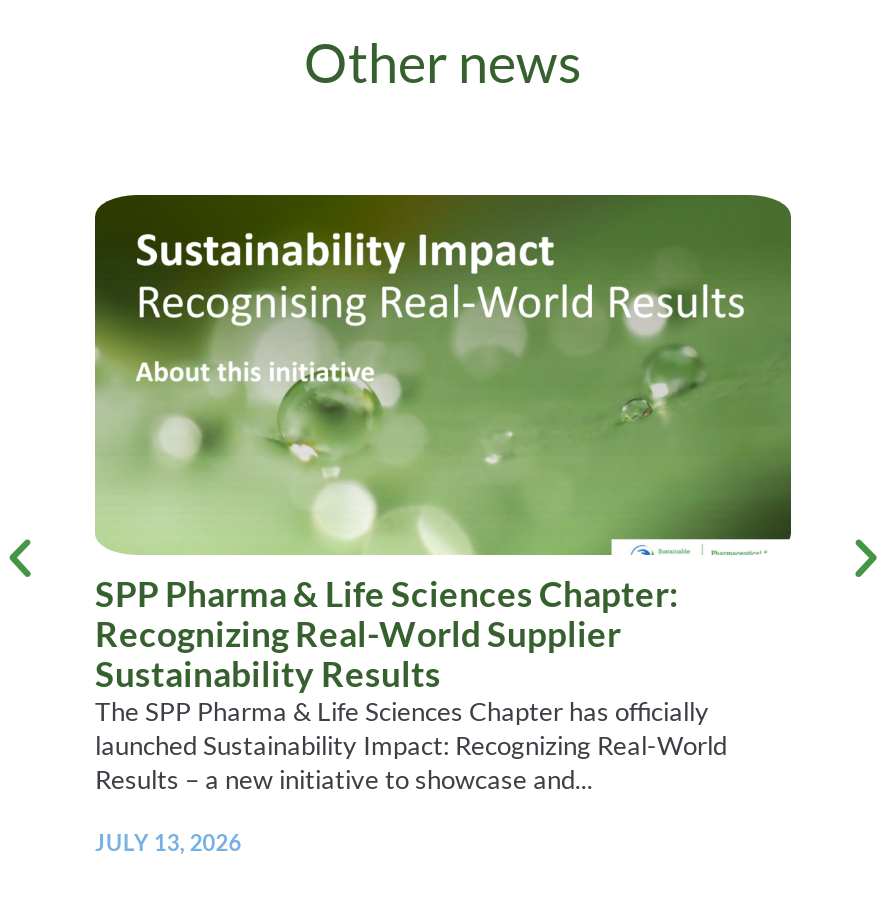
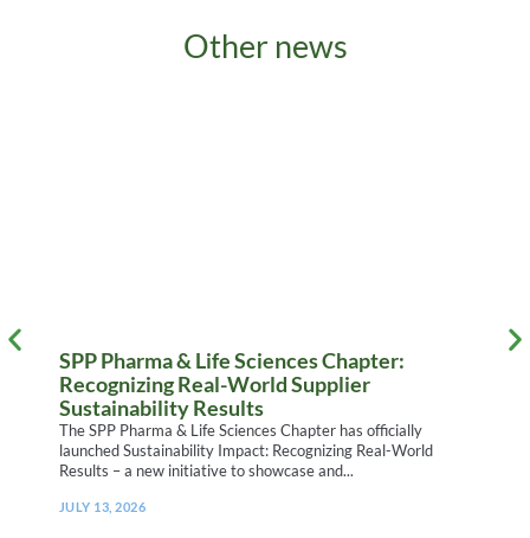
[93,193,793,557] [image] -> none

